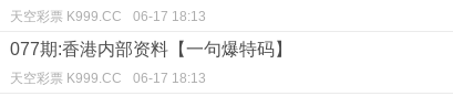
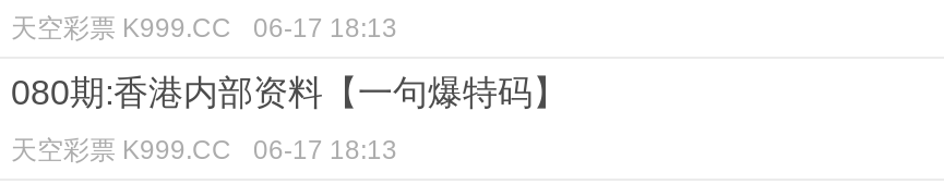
[10,40,292,58] 077期:香港内部资料【一句爆特码】 -> [11,74,567,111] 080期:香港内部资料【一句爆特码】

